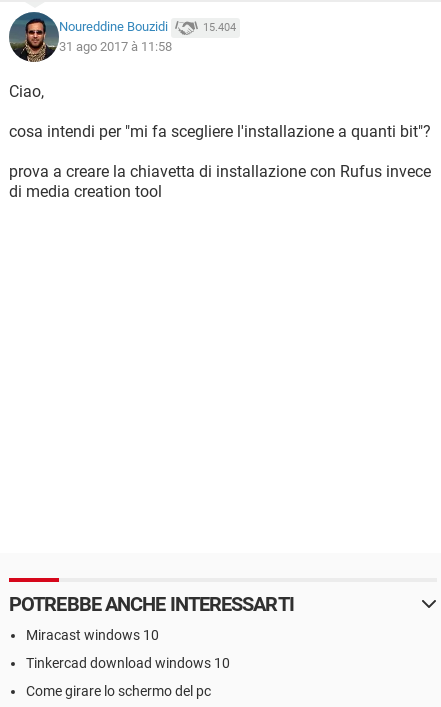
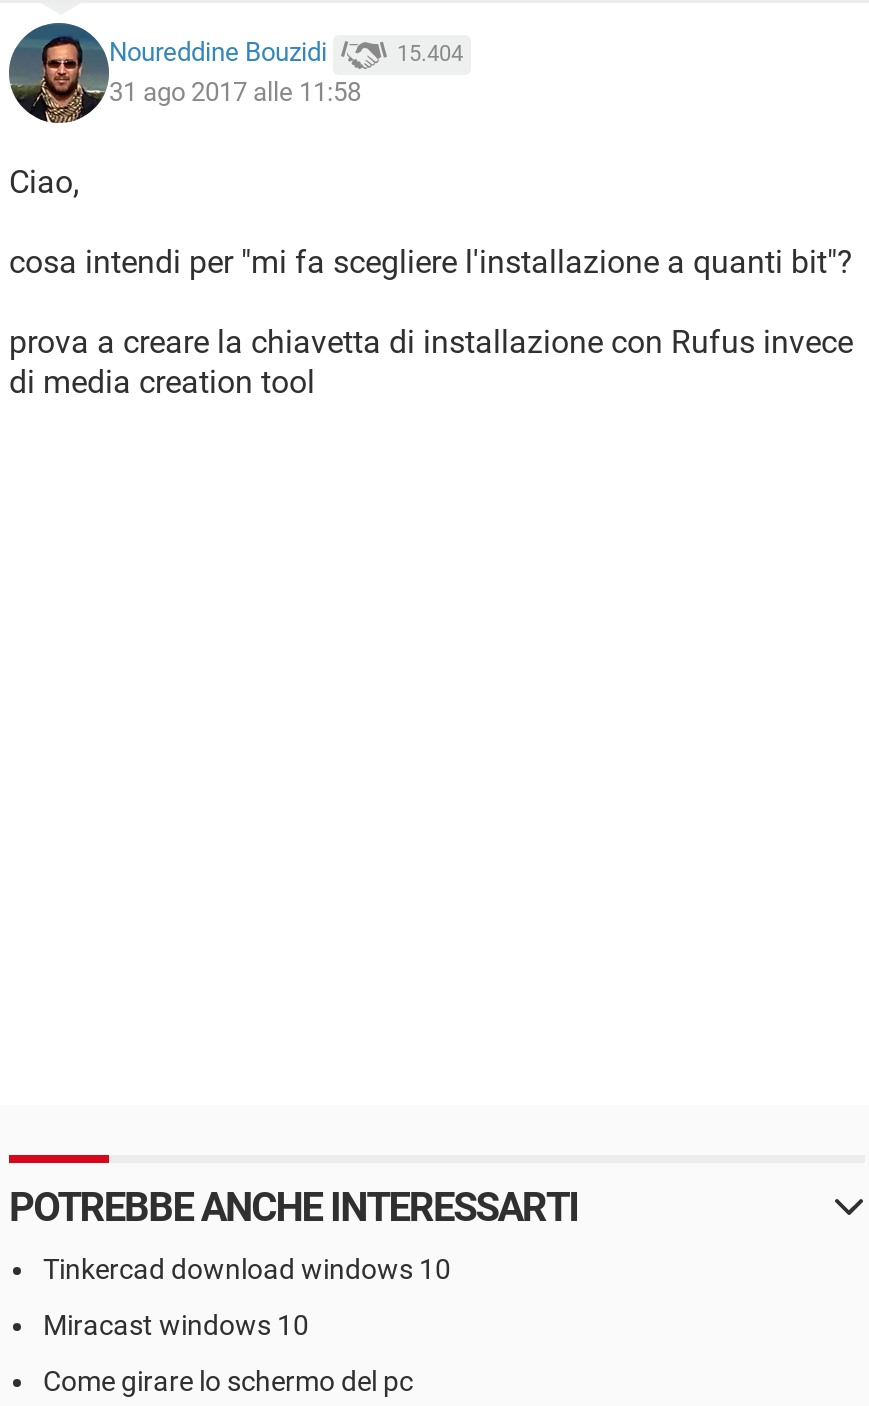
[59,39,172,54] 31 ago 2017 à 11:58 -> [109,77,361,107] 31 ago 2017 alle 11:58
moved [26,627,159,643] -> [43,1309,309,1341]: Miracast windows 10
moved [26,655,230,671] -> [43,1253,451,1285]: Tinkercad download windows 10

